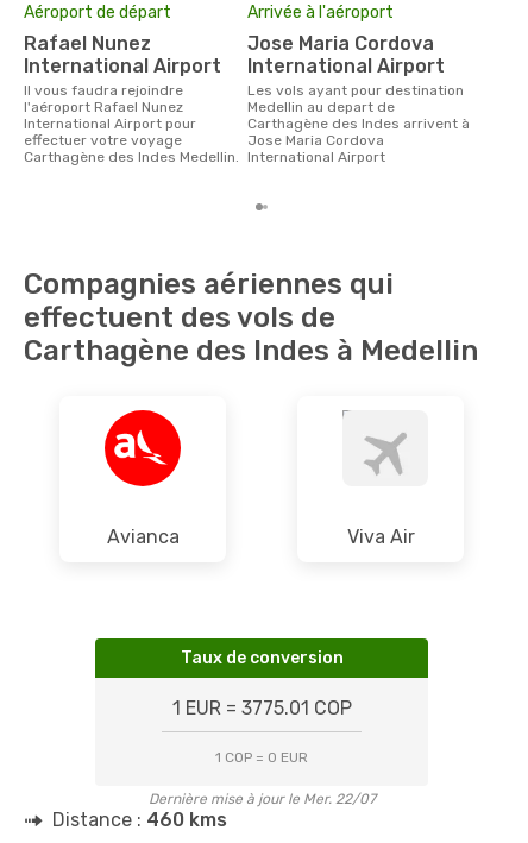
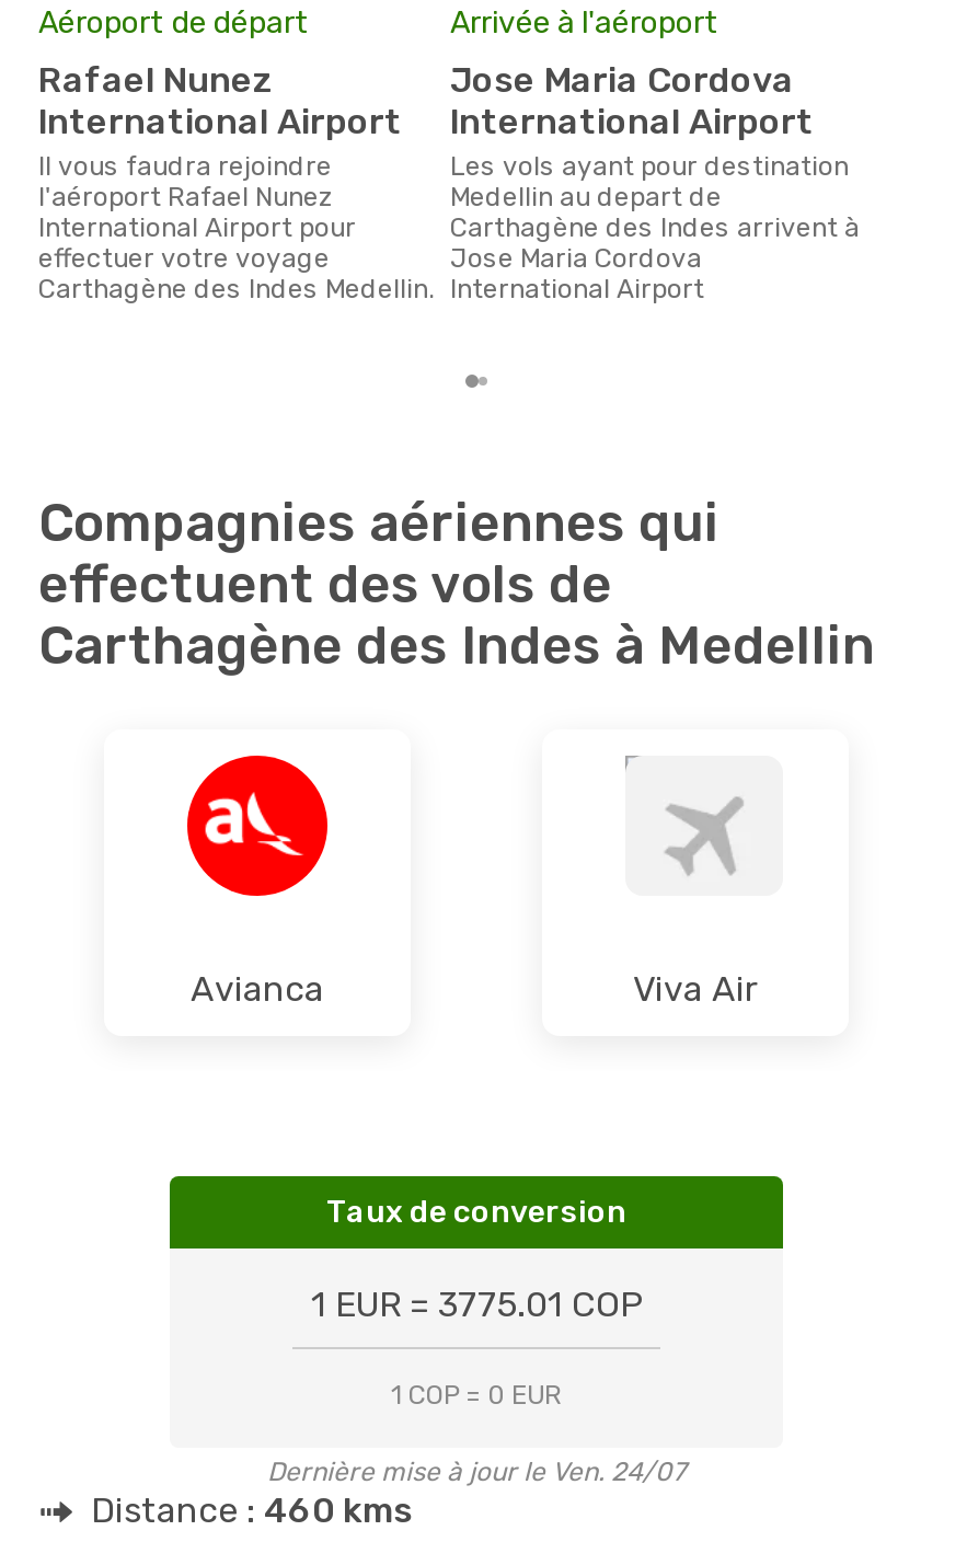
[148,790,375,807] Dernière mise à jour le Mer. 22/07 -> [267,1456,686,1487] Dernière mise à jour le Ven. 24/07

